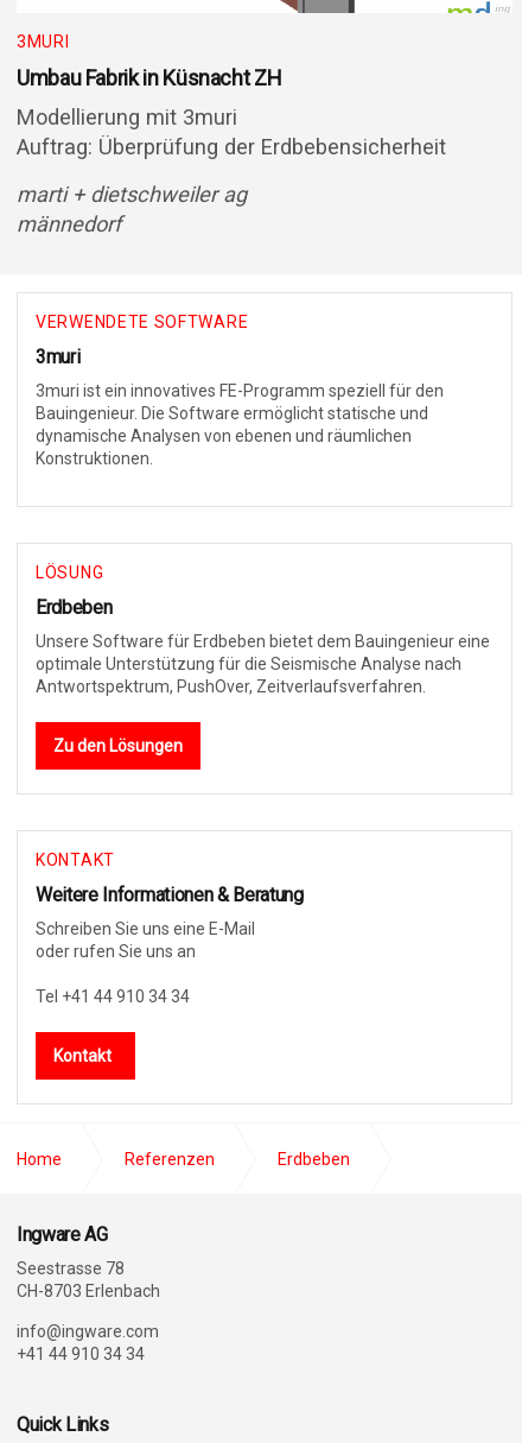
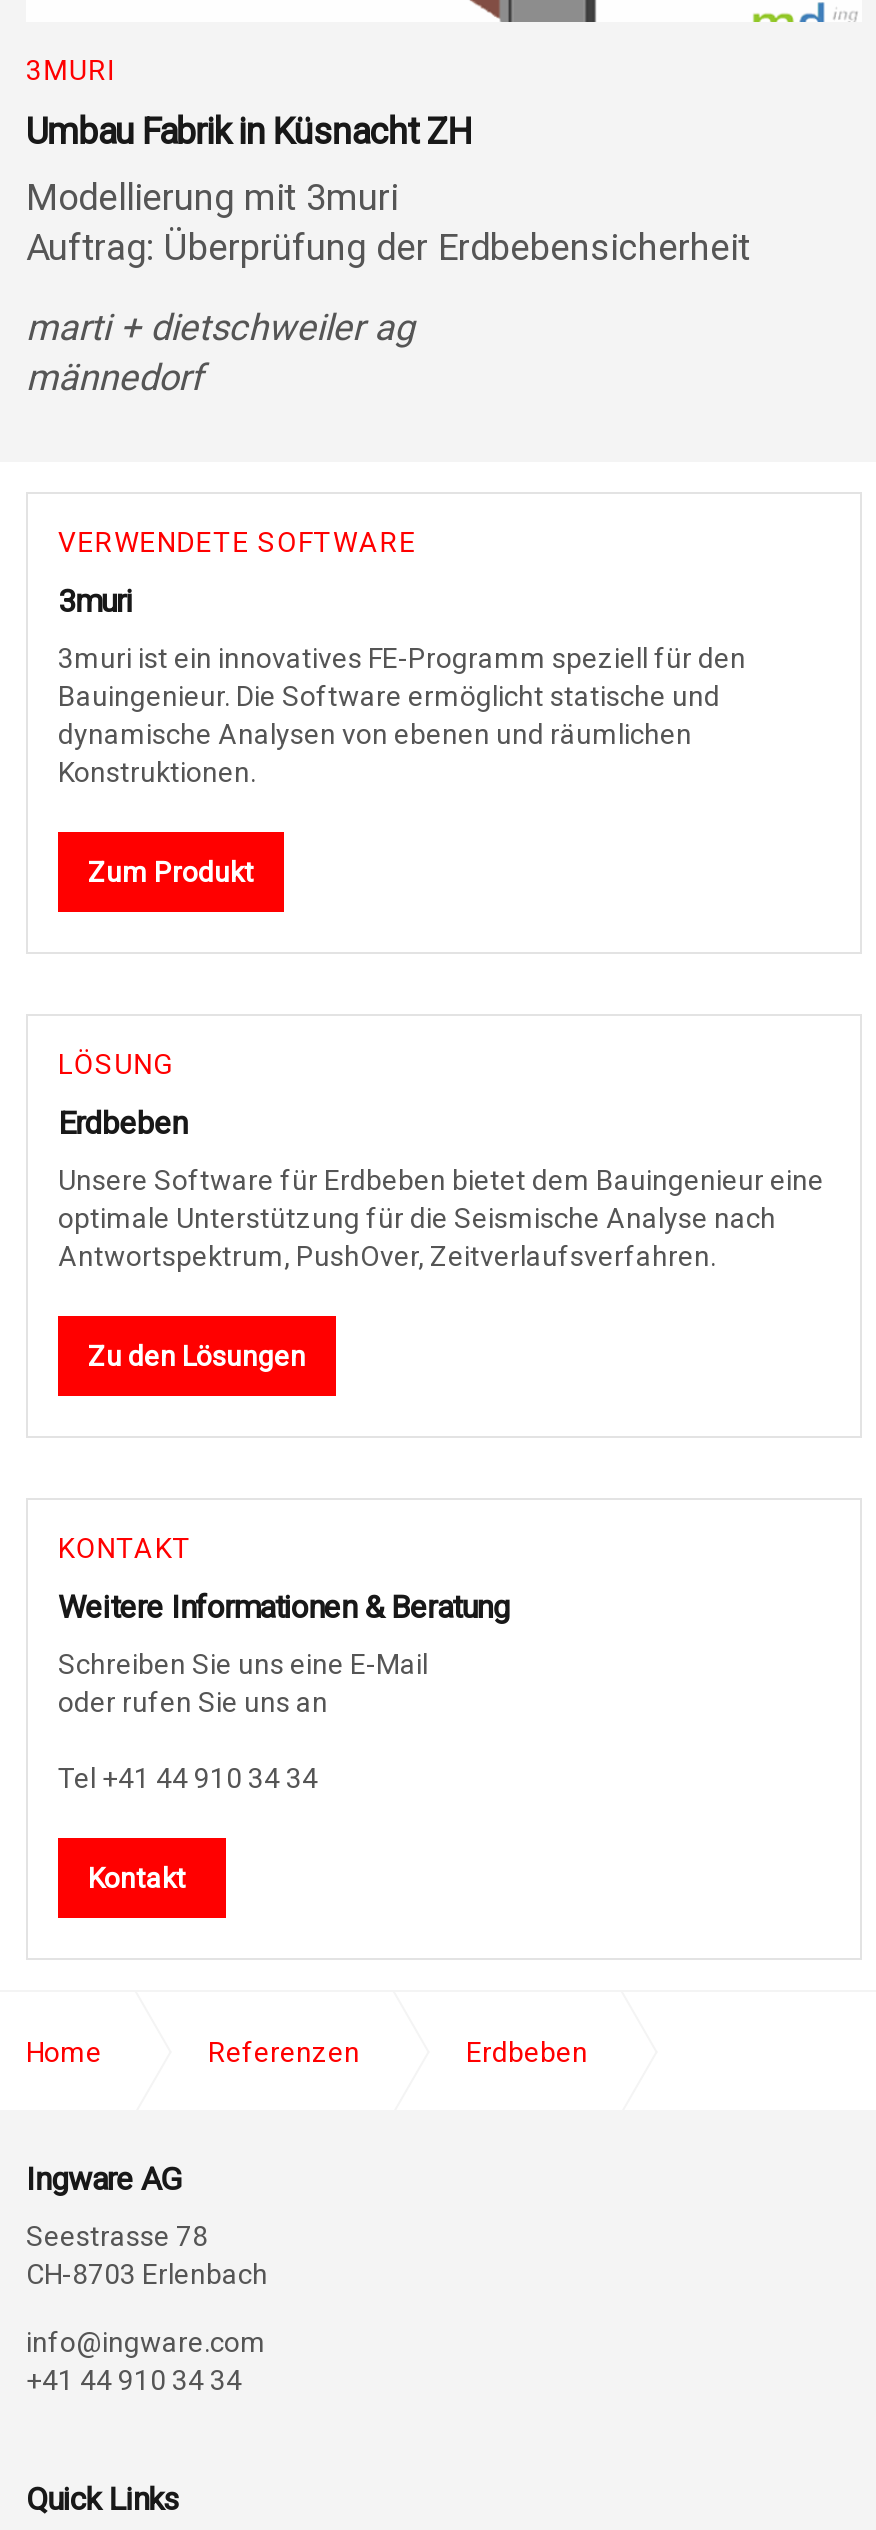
none -> [88,856,254,888] Zum Produkt

